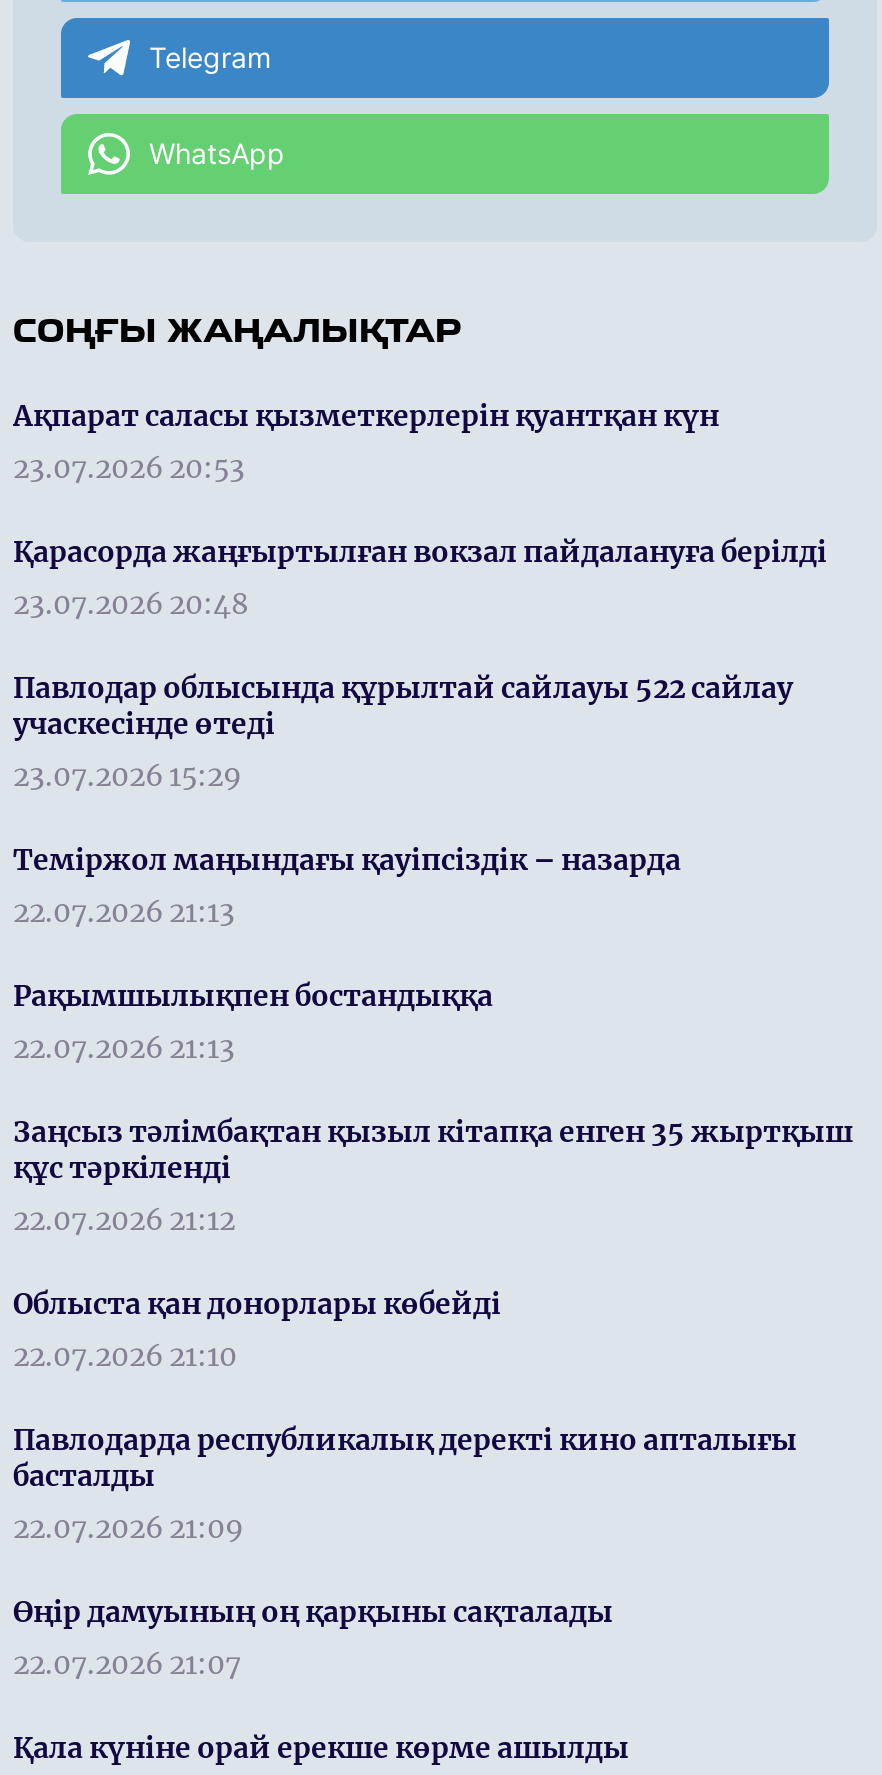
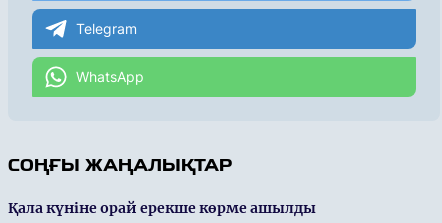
[13,398,853,1682] Ақпарат саласы қызметкерлерін қуантқан күн | 23.07.2026 20:53 | Қарасорда жаңғыртылған вокзал пайдалануға берілді | 23.07.2026 20:48 | Павлодар облысында құрылтай сайлауы 522 сайлау | учаскесінде өтеді | 23.07.2026 15:29 | Теміржол маңындағы қауіпсіздік – назарда | 22.07.2026 21:13 | Рақымшылықпен бостандыққа | 22.07.2026 21:13 | Заңсыз тәлімбақтан қызыл кітапқа енген 35 жыртқыш | құс тәркіленді | 22.07.2026 21:12 | Облыста қан донорлары көбейді | 22.07.2026 21:10 | Павлодарда республикалық деректі кино апталығы | басталды | 22.07.2026 21:09 | Өңір дамуының оң қарқыны сақталады | 22.07.2026 21:07 -> none

